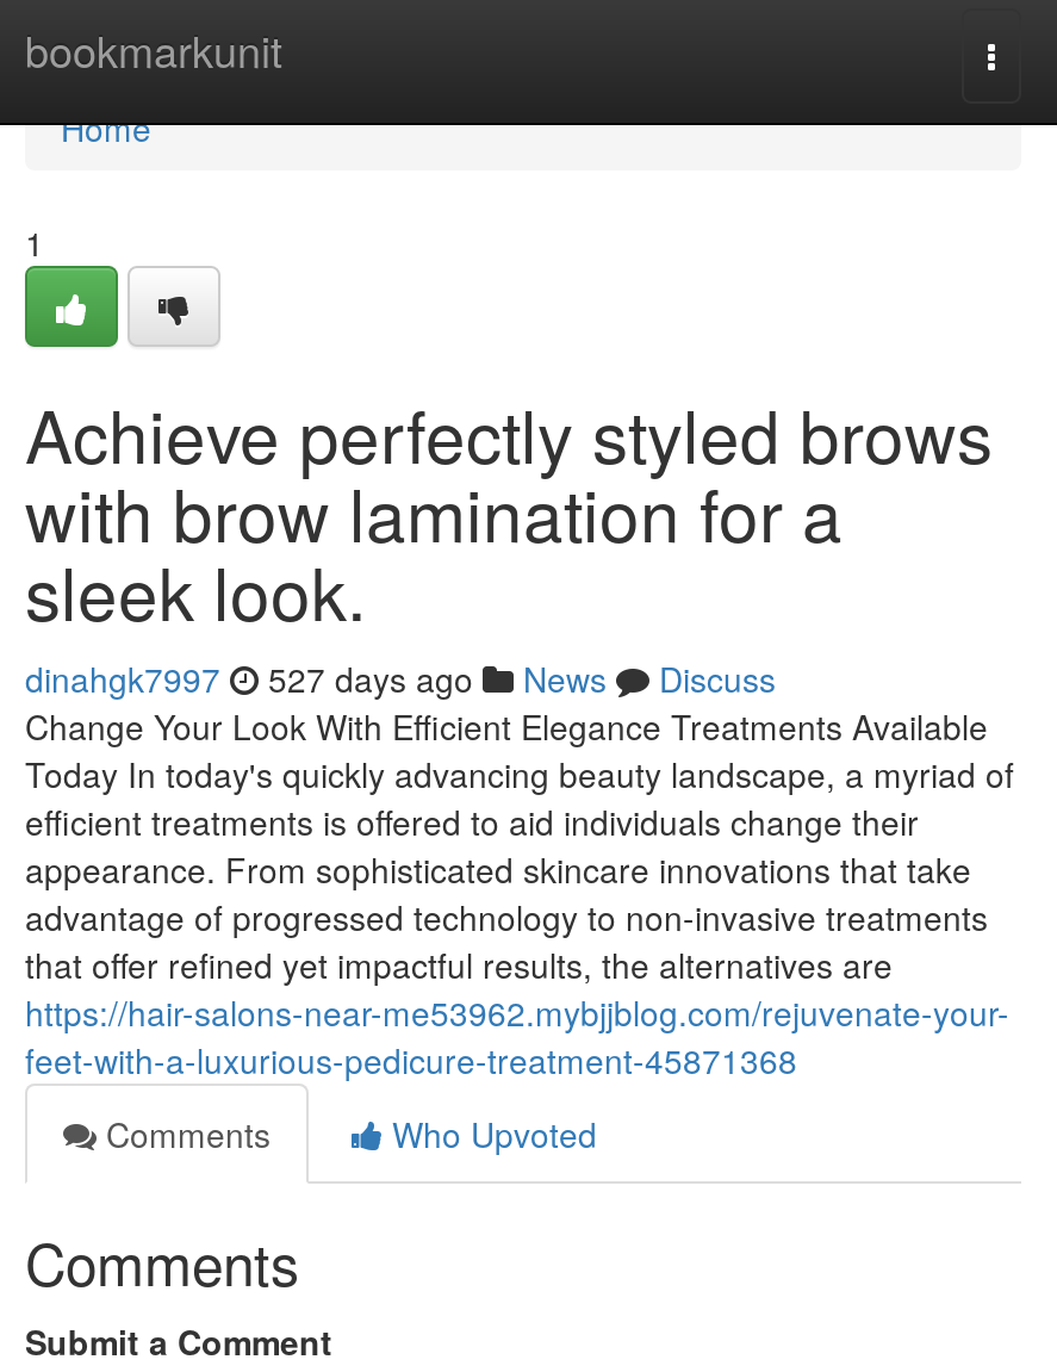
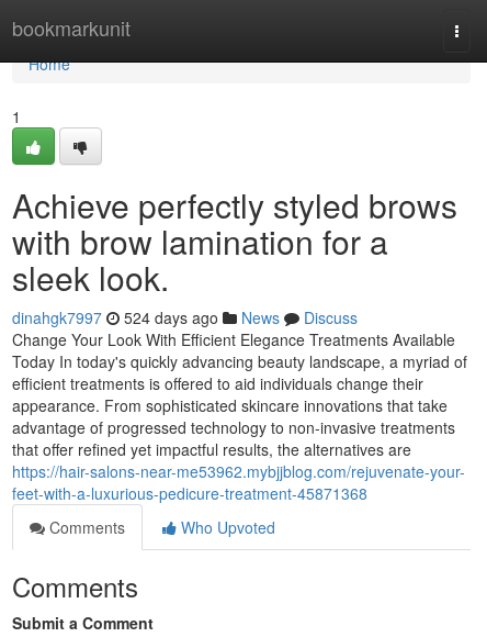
[25,654,776,702] dinahgk7997 527 days ago News Discuss -> [12,306,358,328] dinahgk7997 524 days ago News Discuss

